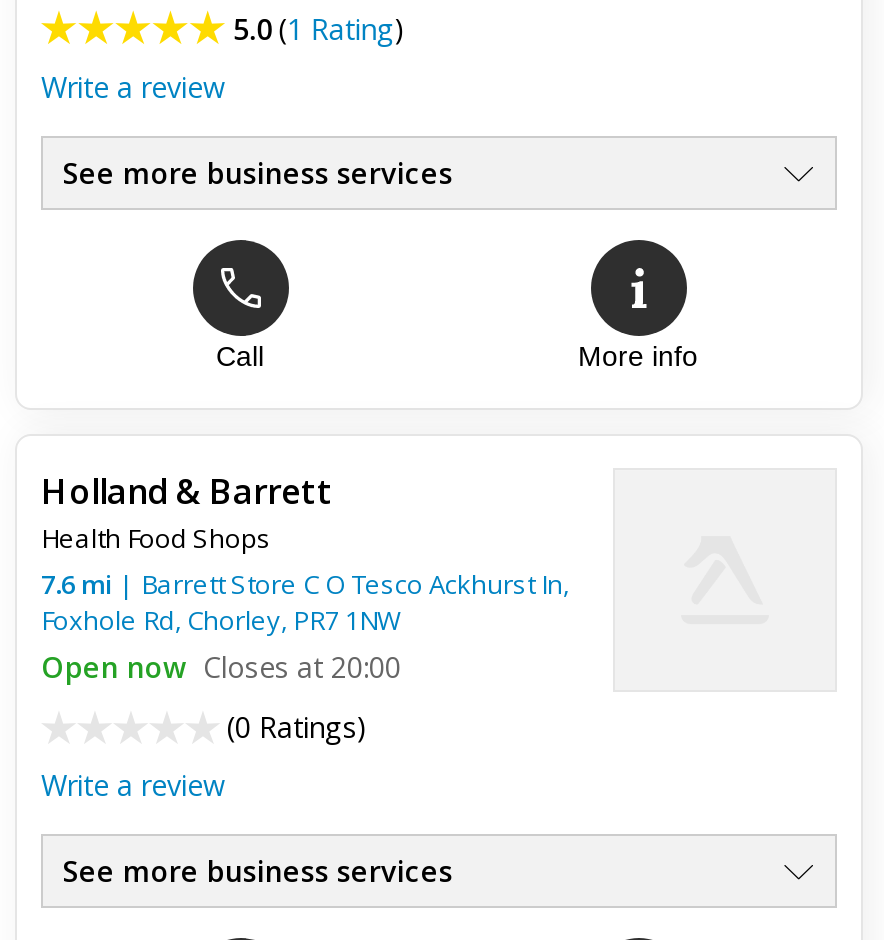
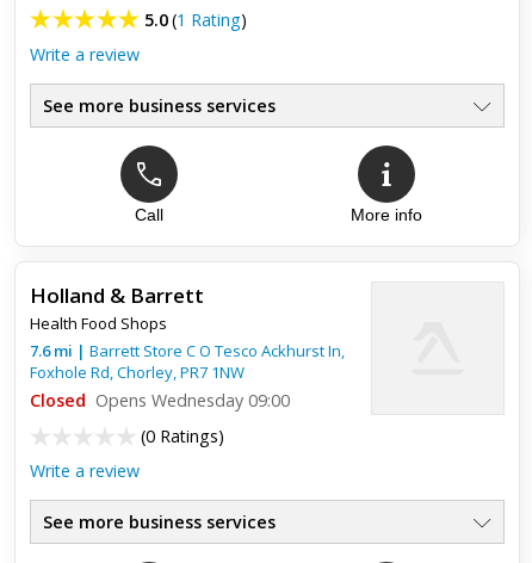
[41,648,401,686] Open now Closes at 20:00 -> [30,389,290,412] Closed Opens Wednesday 09:00

